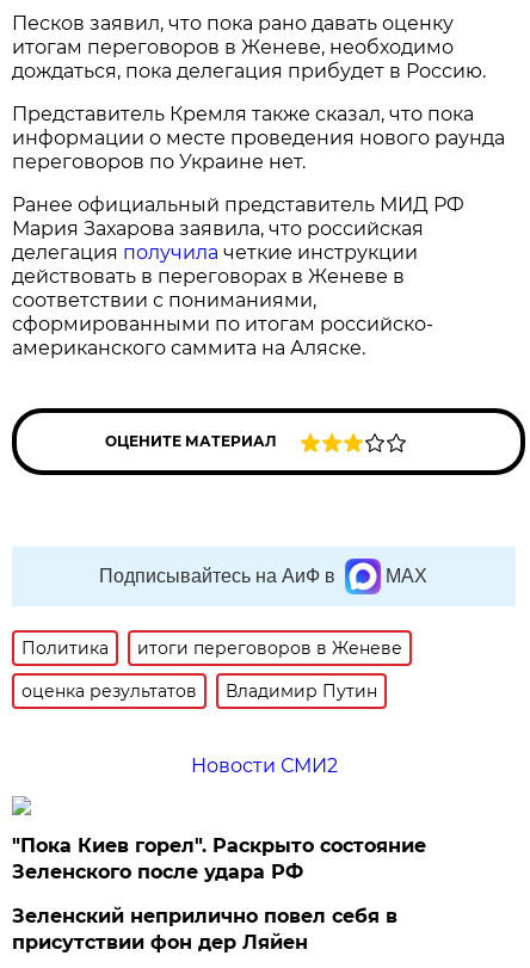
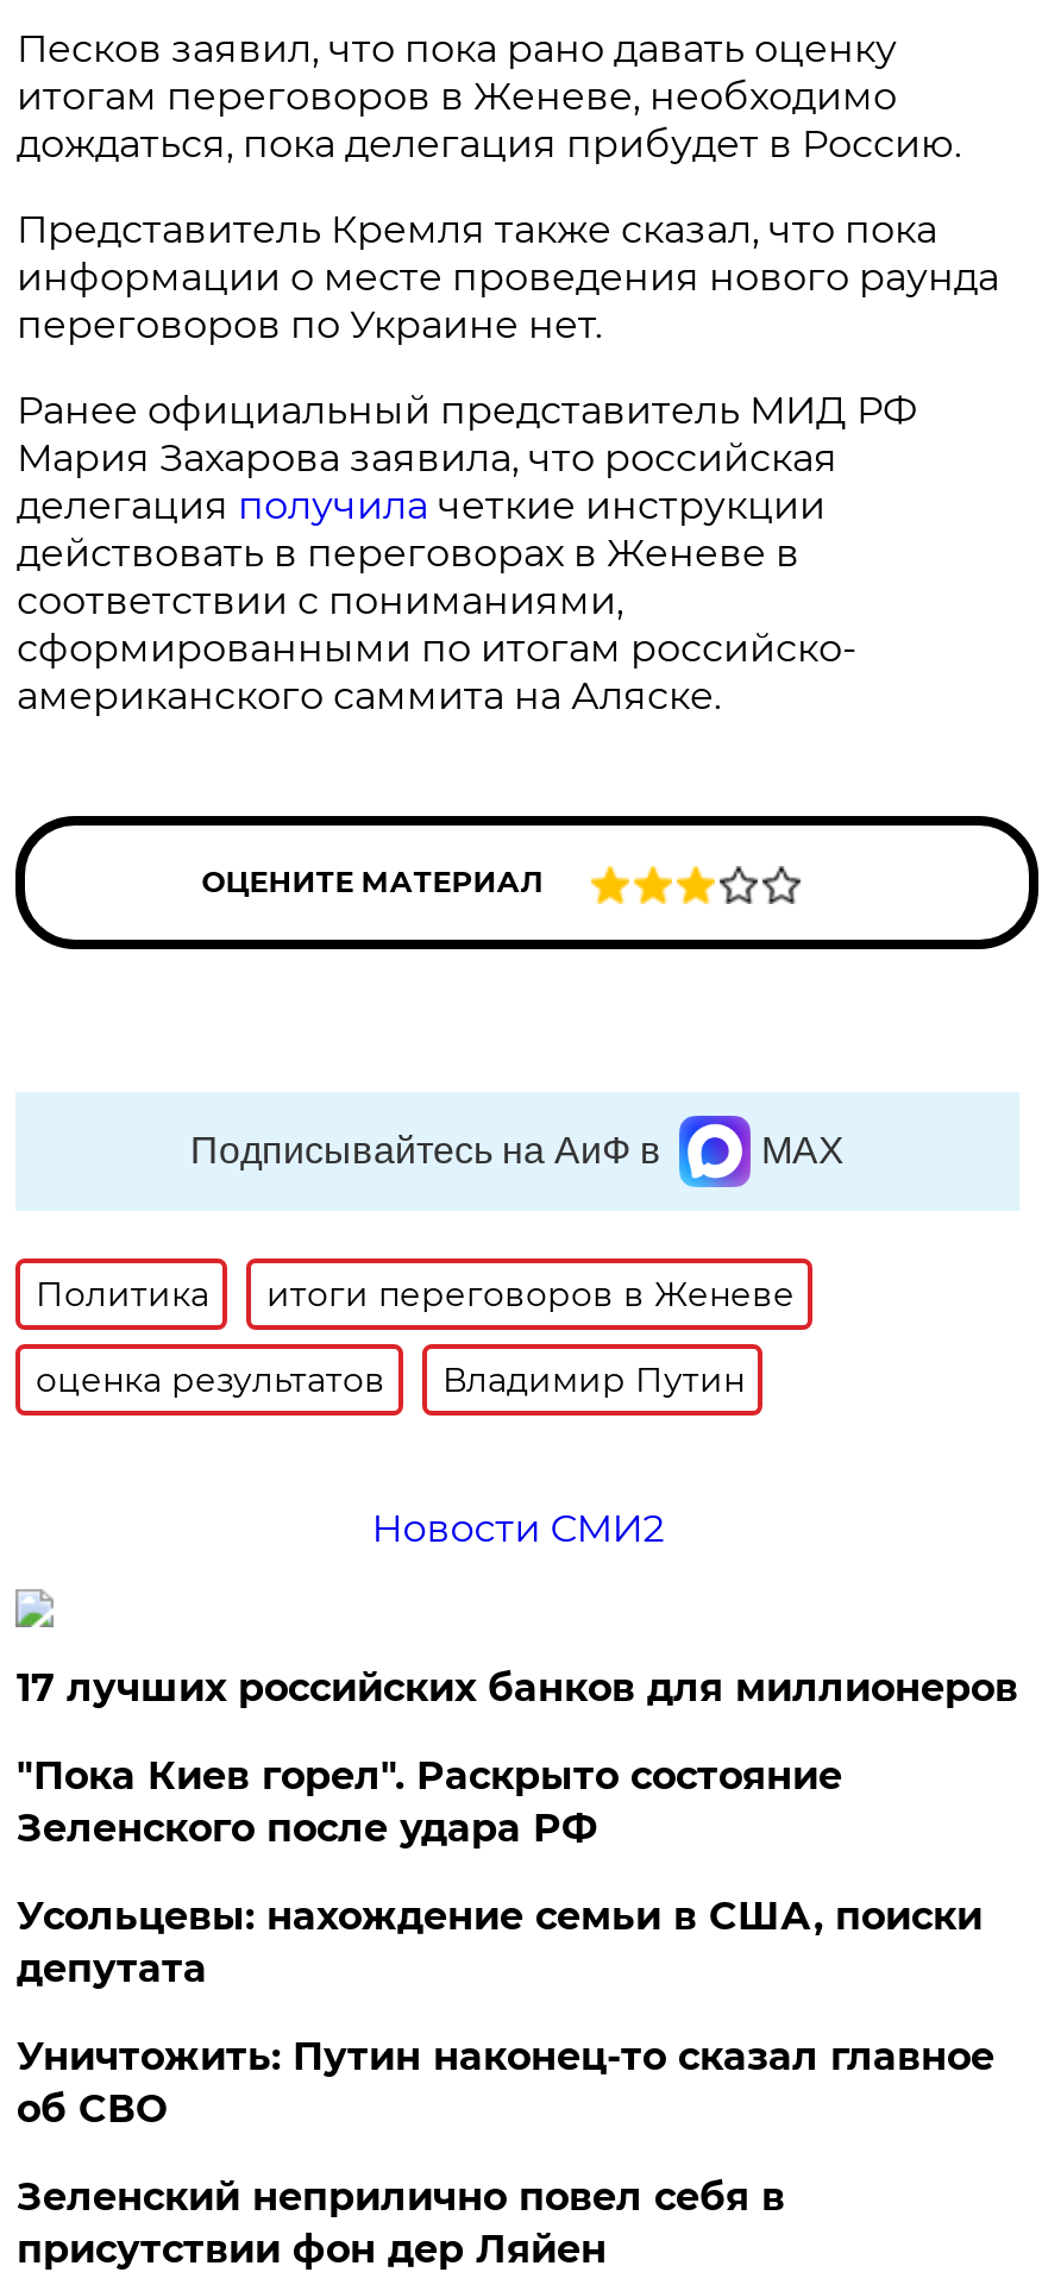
none -> [16,1665,1018,1711] 17 лучших российских банков для миллионеров
none -> [16,1894,994,2132] Усольцевы: нахождение семьи в США, поиски | депутата | Уничтожить: Путин наконец-то сказал главное | об СВО

